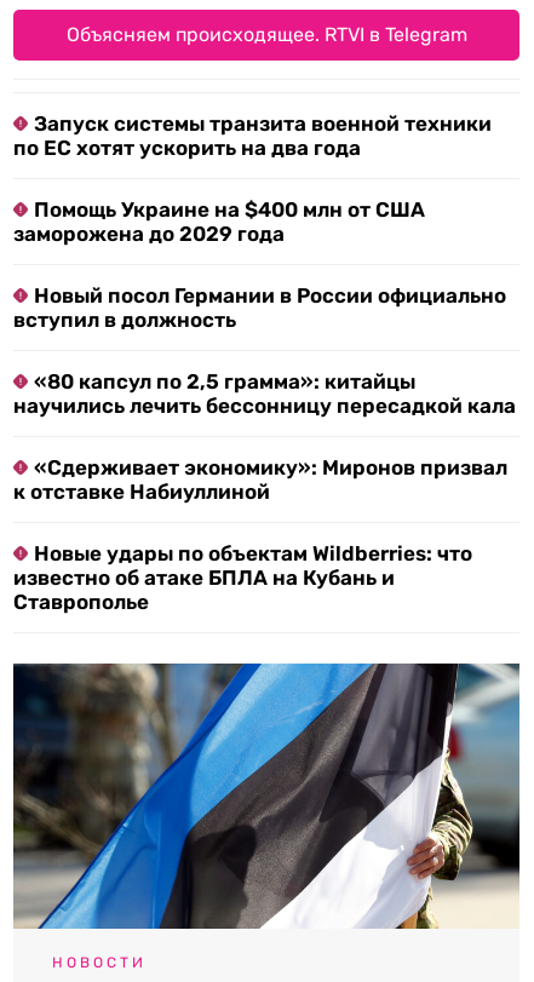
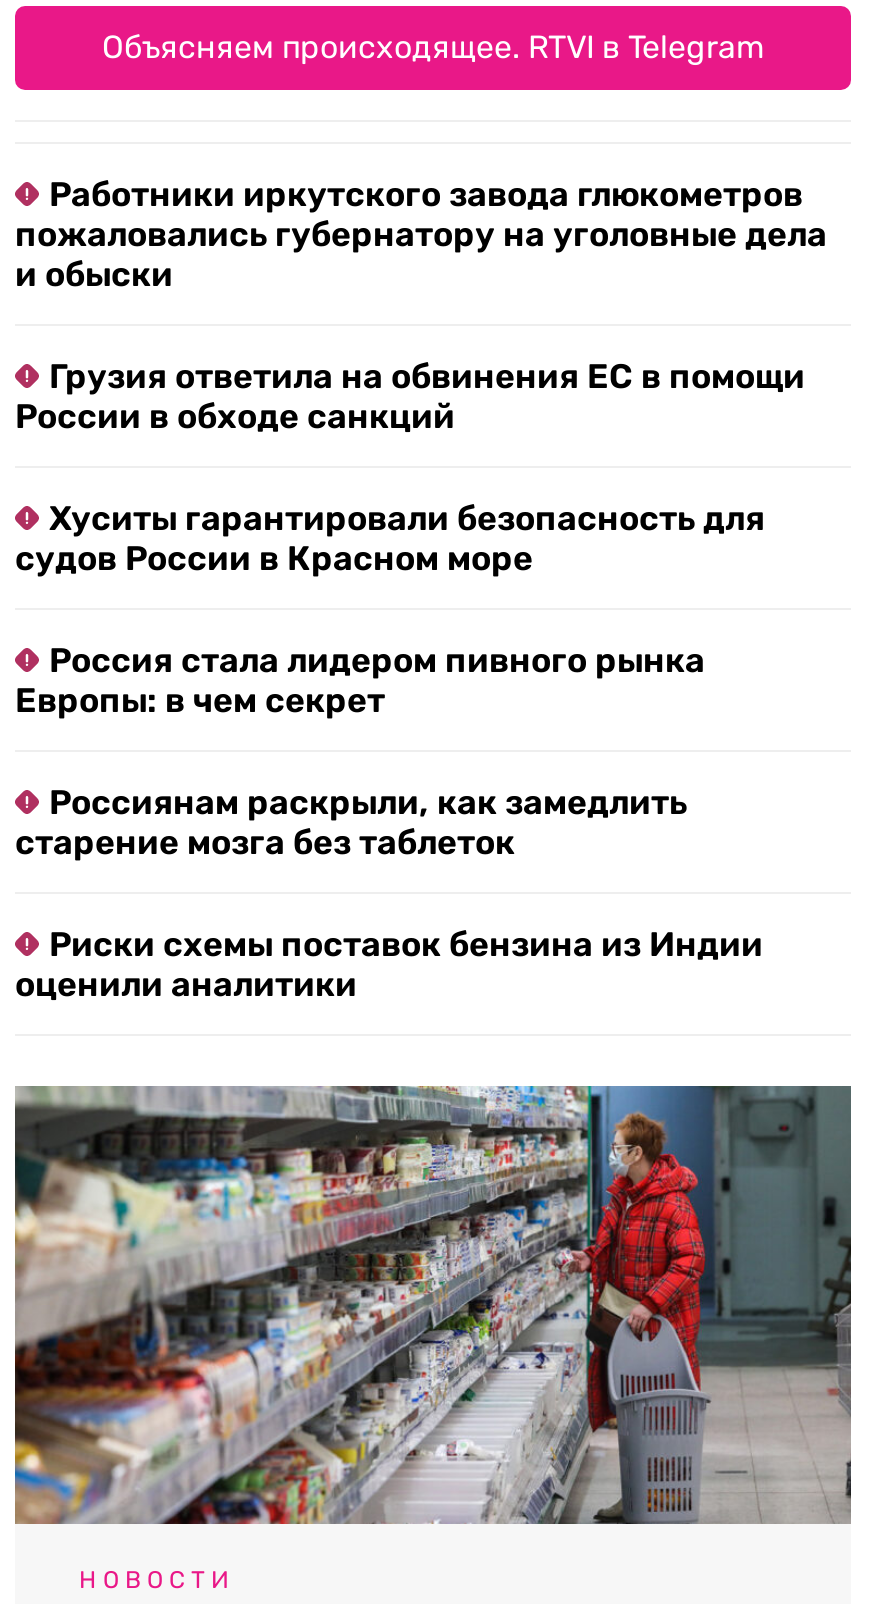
[13,112,492,160] Запуск системы транзита военной техники | по ЕС хотят ускорить на два года -> [15,174,827,294] Работники иркутского завода глюкометров | пожаловались губернатору на уголовные дела | и обыски
[13,197,425,246] Помощь Украине на $400 млн от США | заморожена до 2029 года -> [15,356,805,436] Грузия ответила на обвинения ЕС в помощи | России в обходе санкций
[13,283,506,332] Новый посол Германии в России официально | вступил в должность -> [15,498,765,578] Хуситы гарантировали безопасность для | судов России в Красном море
[13,369,516,418] «80 капсул по 2,5 грамма»: китайцы | научились лечить бессонницу пересадкой кала -> [15,640,705,720] Россия стала лидером пивного рынка | Европы: в чем секрет
[13,455,507,504] «Сдерживает экономику»: Миронов призвал | к отставке Набиуллиной -> [15,782,687,862] Россиянам раскрыли, как замедлить | старение мозга без таблеток
[13,541,472,614] Новые удары по объектам Wildberries: что | известно об атаке БПЛА на Кубань и | Ставрополье -> [15,924,763,1004] Риски схемы поставок бензина из Индии | оценили аналитики
[12,662,519,930] [image] -> [13,1084,853,1526] [image]

